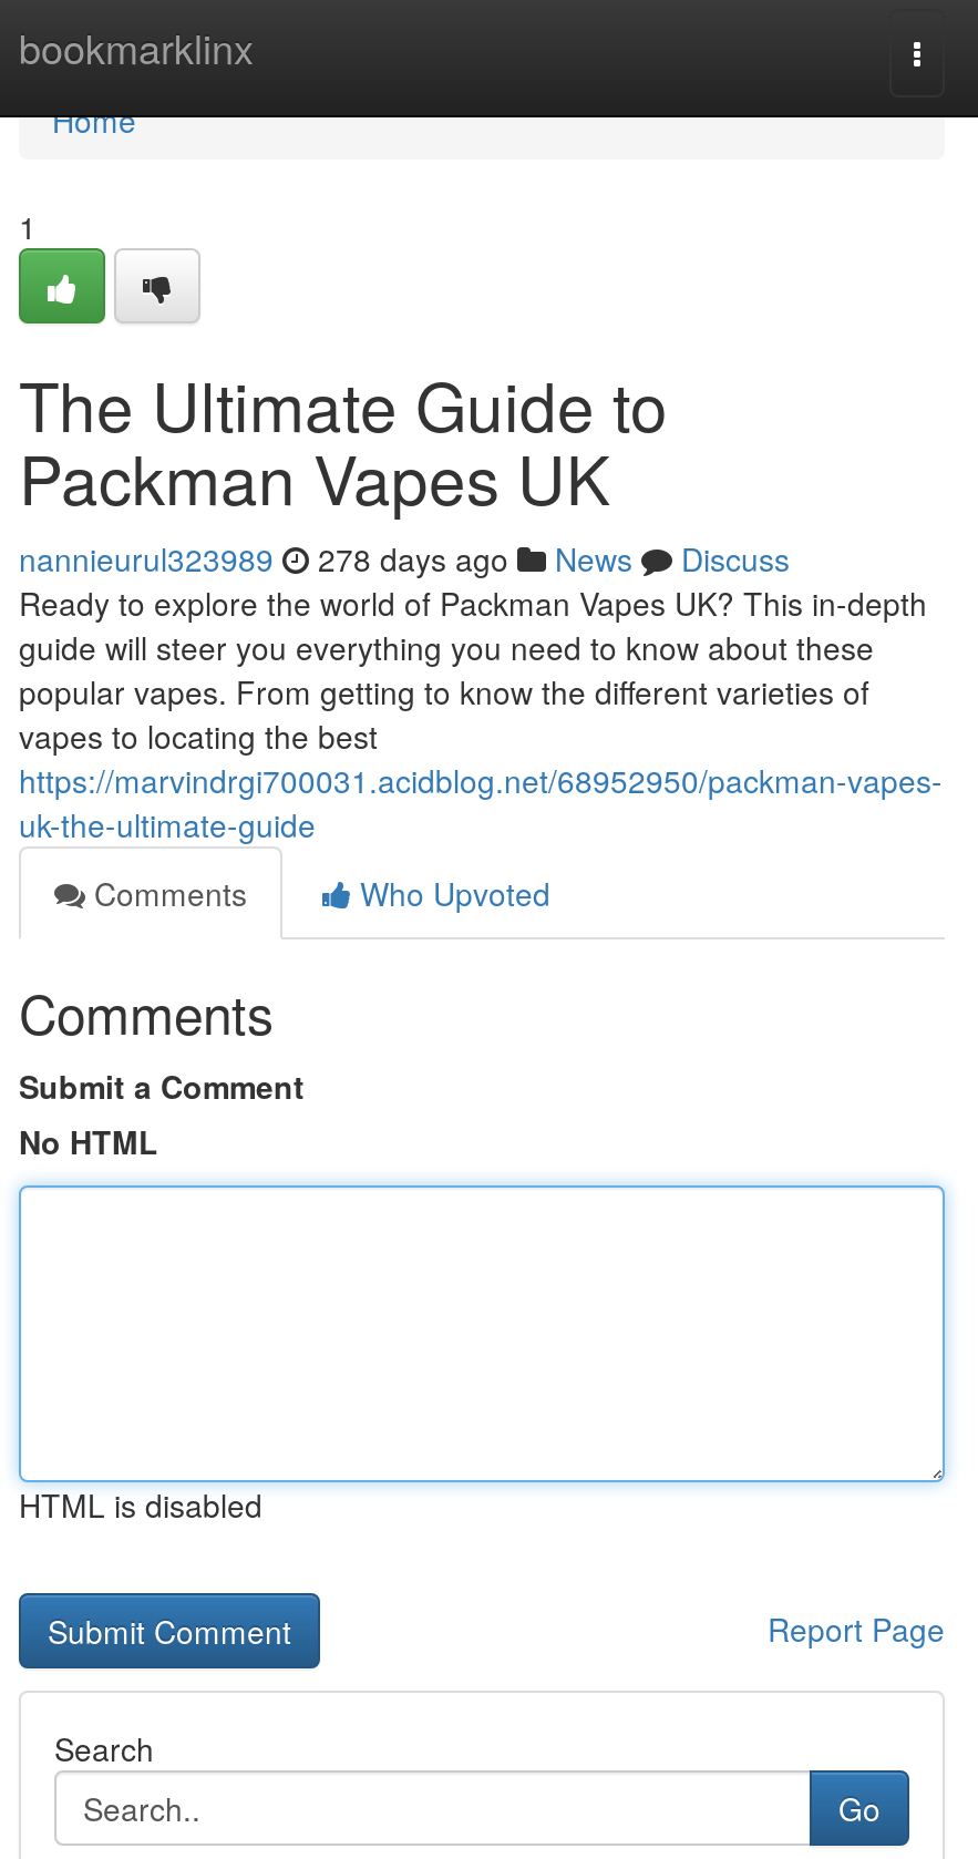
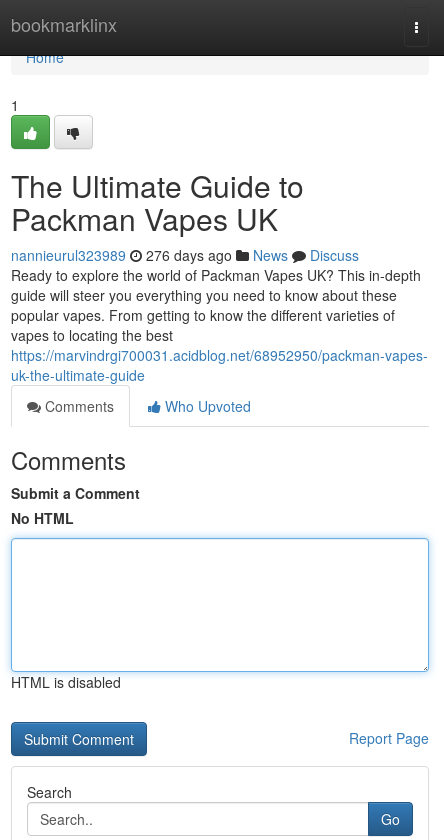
[19,536,790,581] nannieurul323989 278 days ago News Discuss -> [11,245,359,265] nannieurul323989 276 days ago News Discuss

